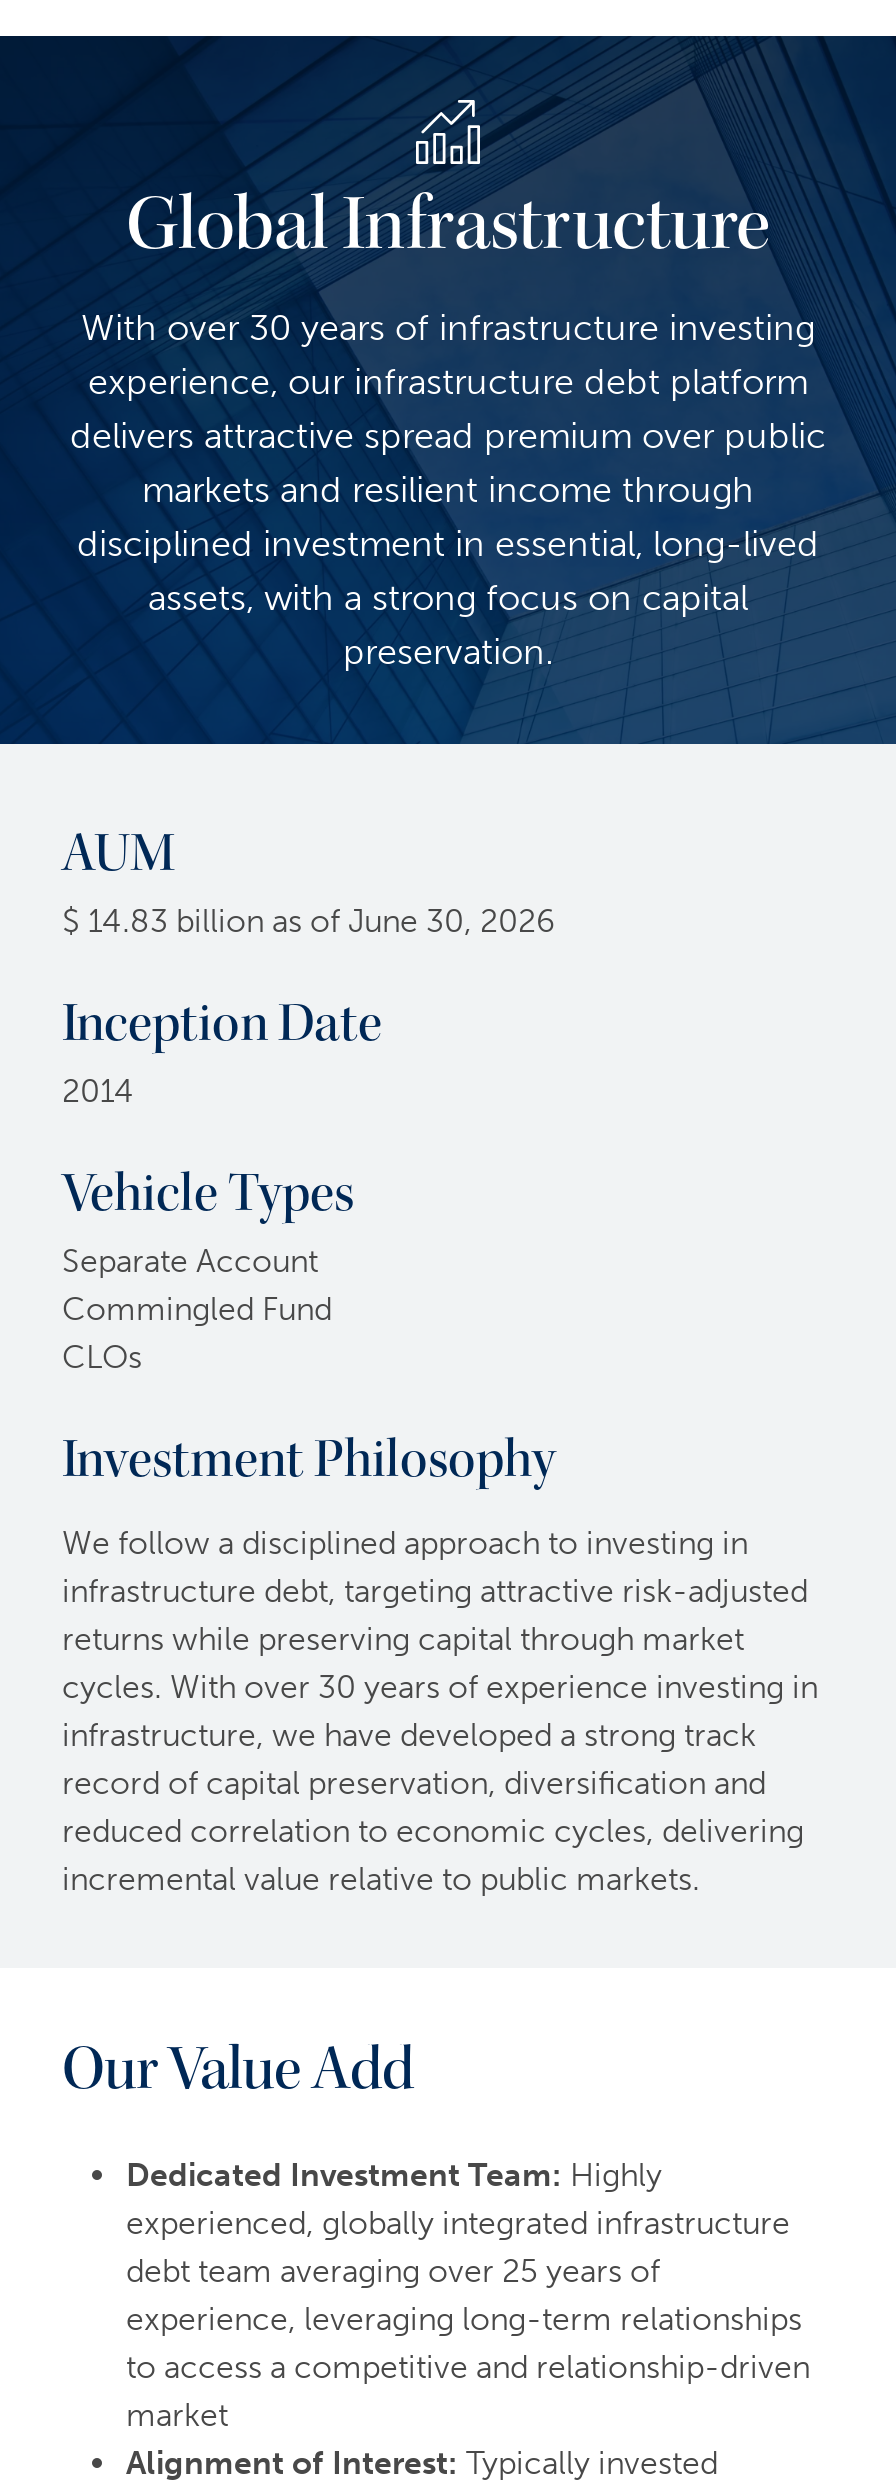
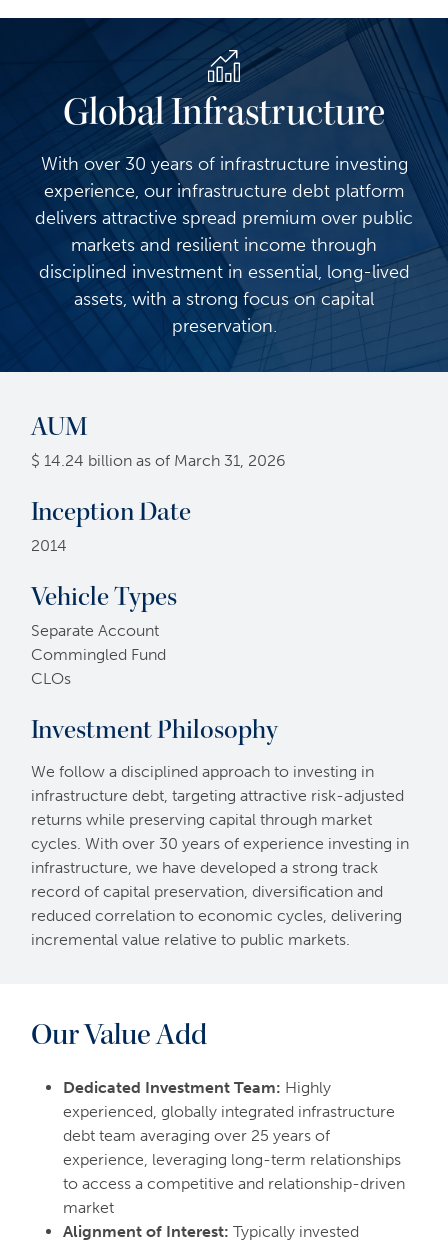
[62,902,556,940] $ 14.83 billion as of June 30, 2026 -> [31,451,286,470] $ 14.24 billion as of March 31, 2026

